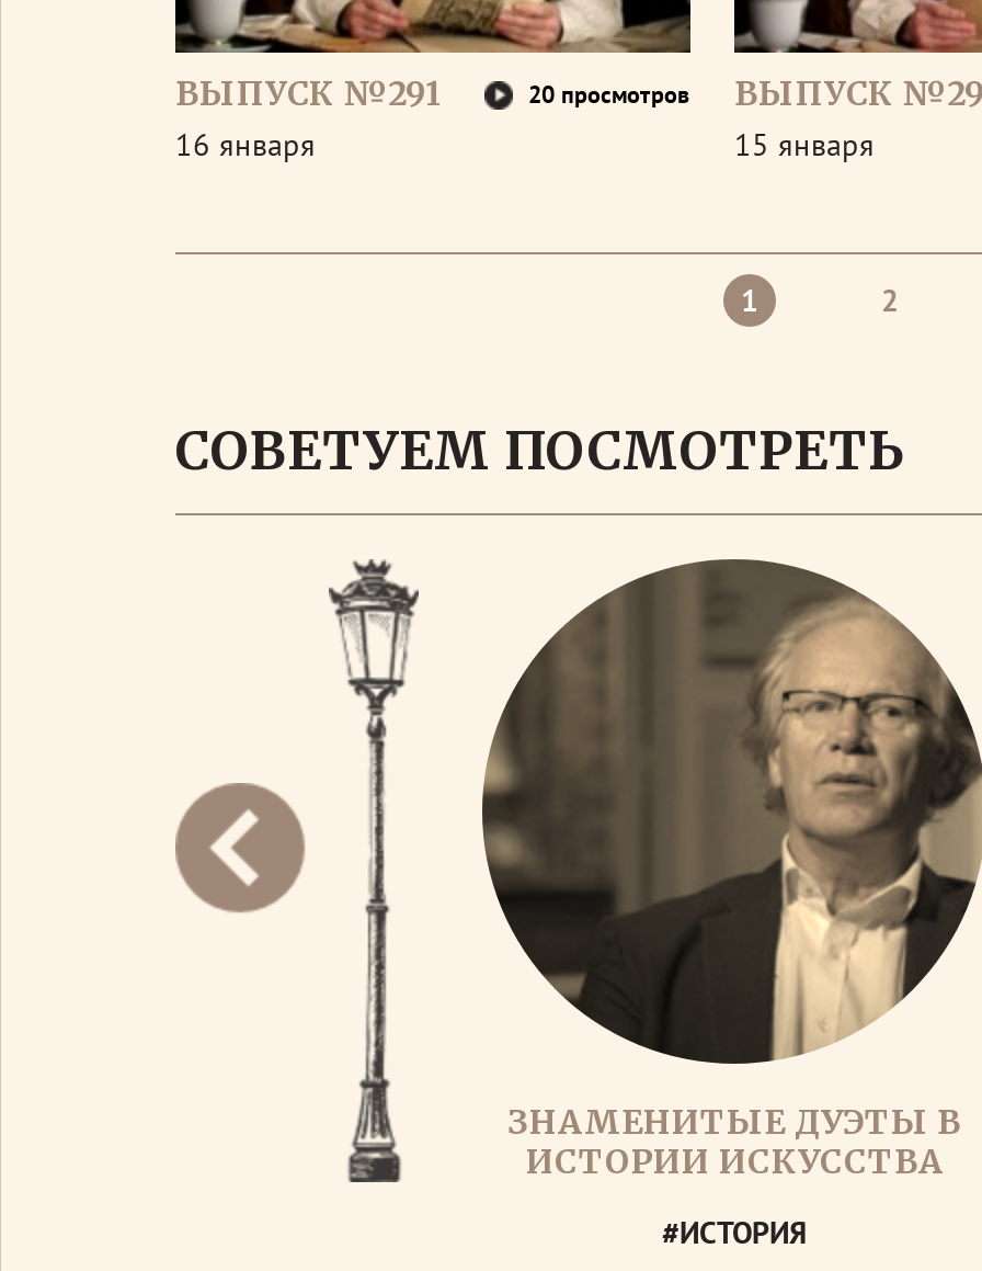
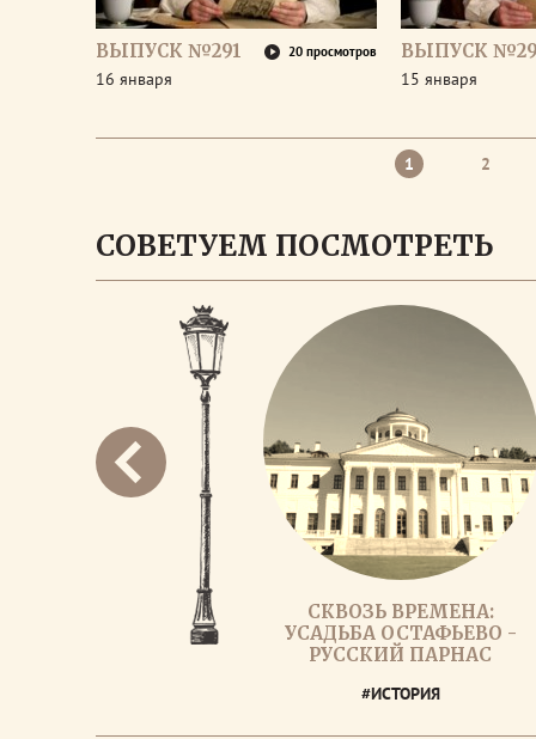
[482,561,975,1182] [image] | ЗНАМЕНИТЫЕ ДУЭТЫ В | ИСТОРИИ ИСКУССТВА -> [266,305,532,666] [image] | СКВОЗЬ ВРЕМЕНА: | УСАДЬБА ОСТАФЬЕВО - | РУССКИЙ ПАРНАС

